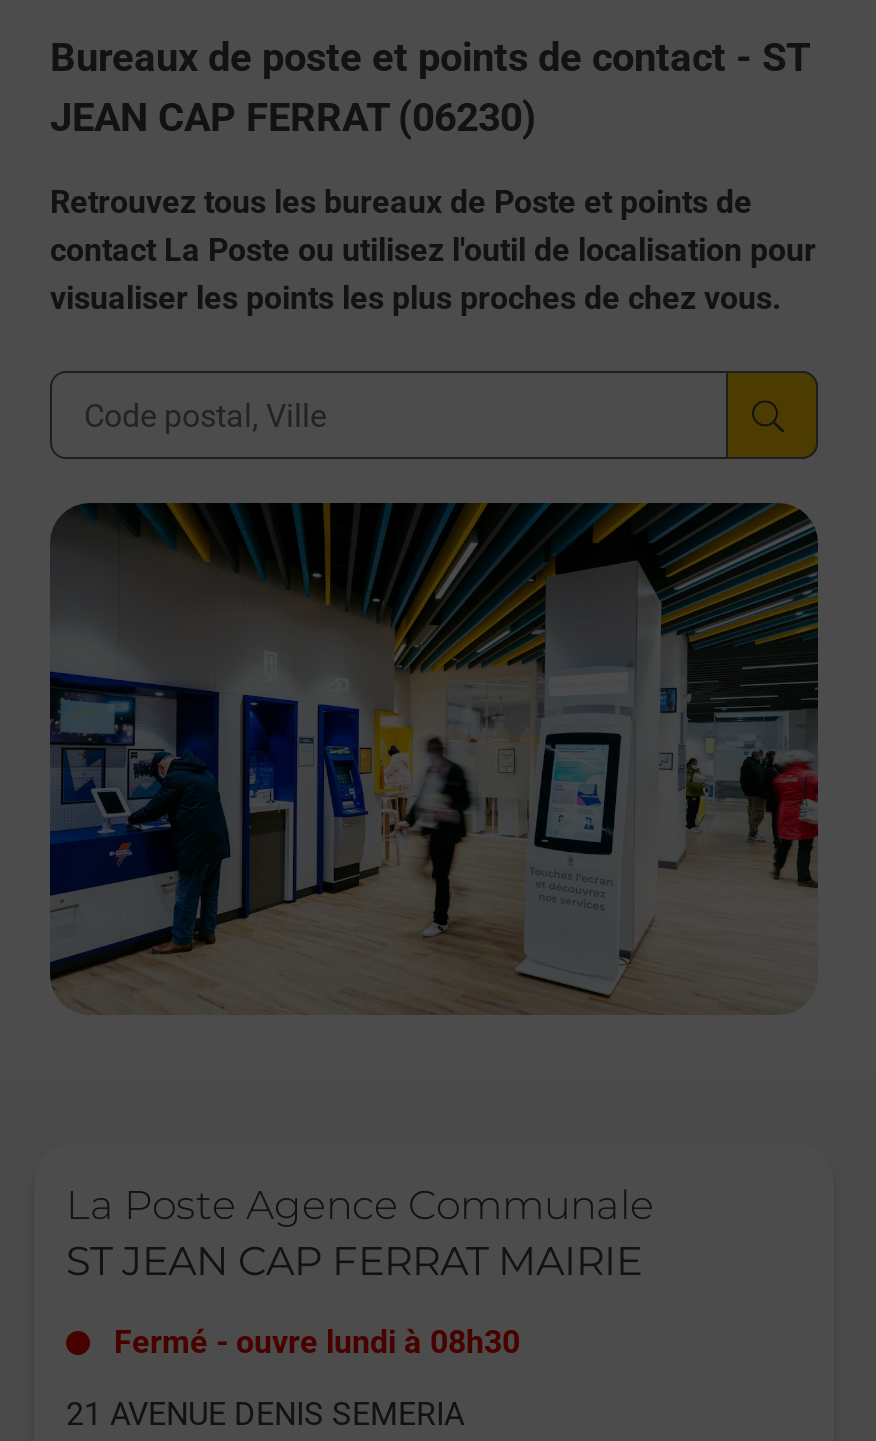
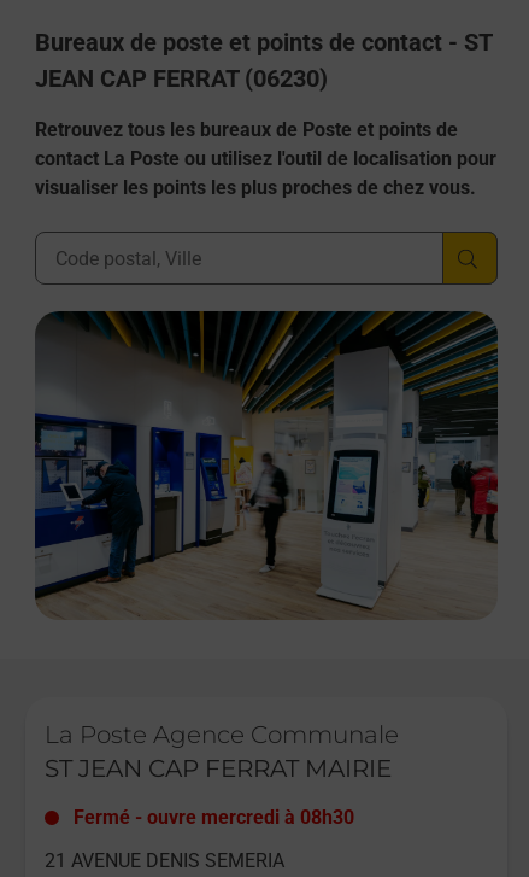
[114,1323,520,1361] Fermé - ouvre lundi à 08h30 -> [74,806,354,829] Fermé - ouvre mercredi à 08h30

